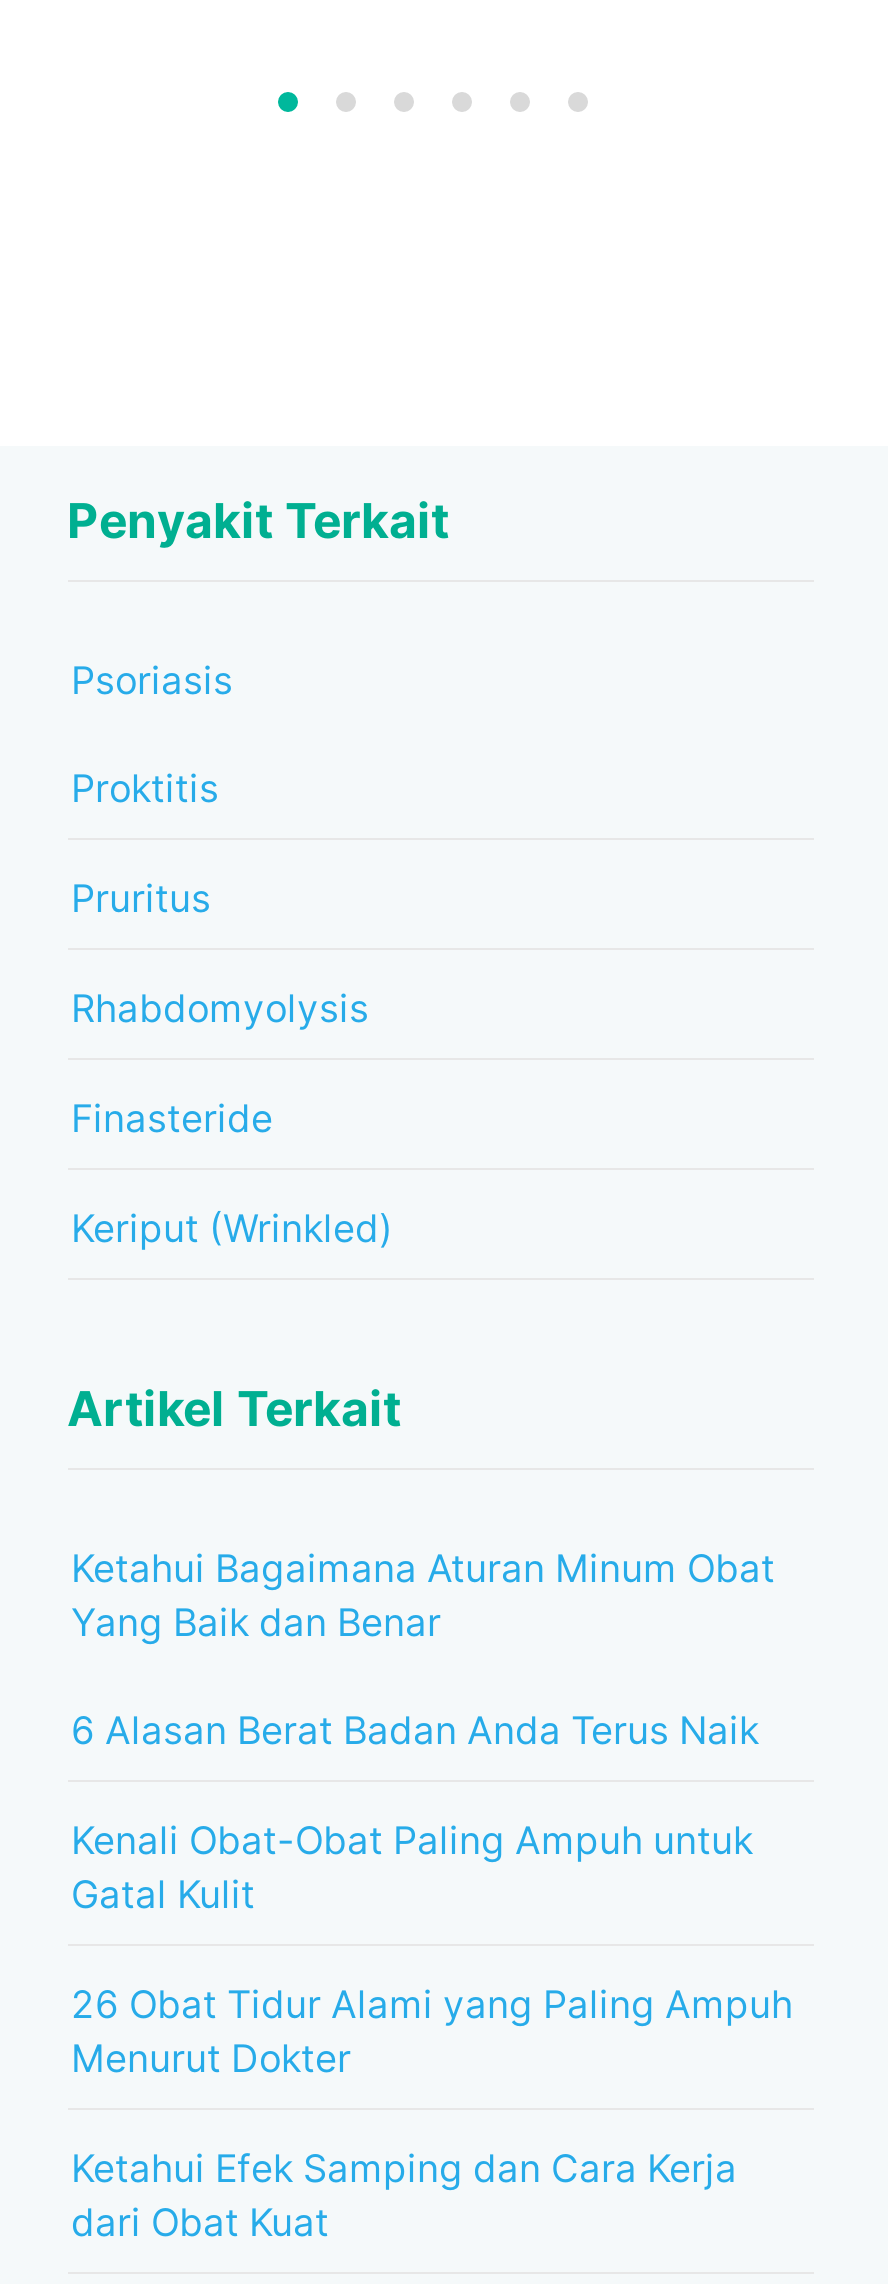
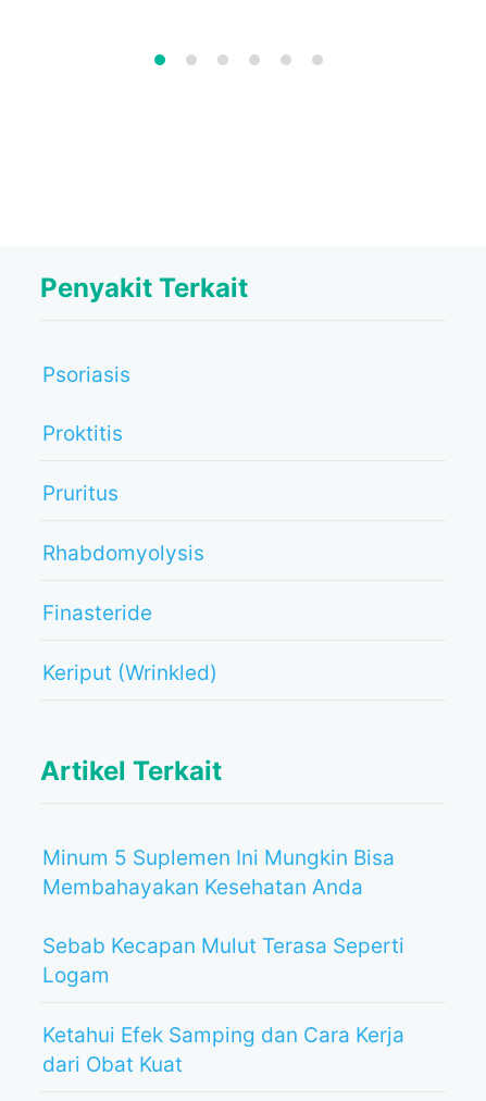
[71,1546,793,2082] Ketahui Bagaimana Aturan Minum Obat | Yang Baik dan Benar | 6 Alasan Berat Badan Anda Terus Naik | Kenali Obat-Obat Paling Ampuh untuk | Gatal Kulit | 26 Obat Tidur Alami yang Paling Ampuh | Menurut Dokter -> [42,845,404,988] Minum 5 Suplemen Ini Mungkin Bisa | Membahayakan Kesehatan Anda | Sebab Kecapan Mulut Terasa Seperti | Logam

